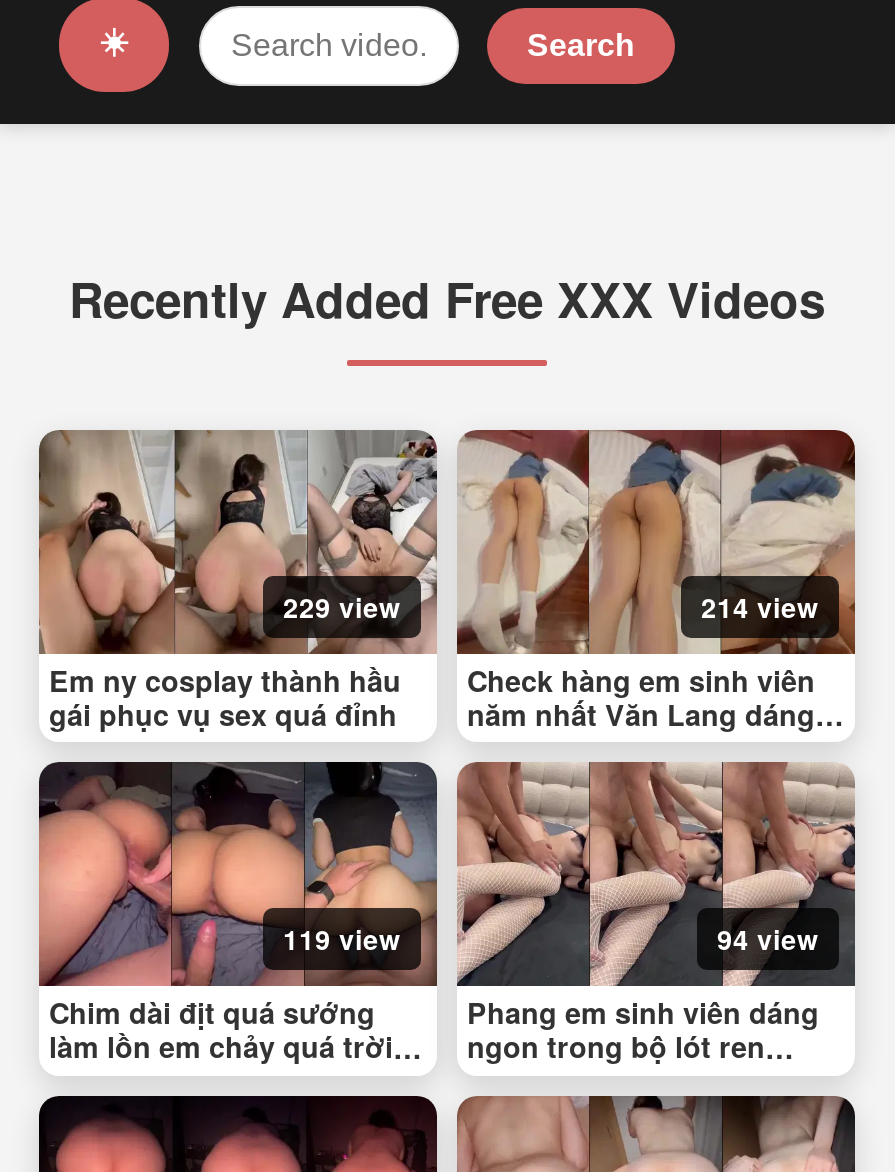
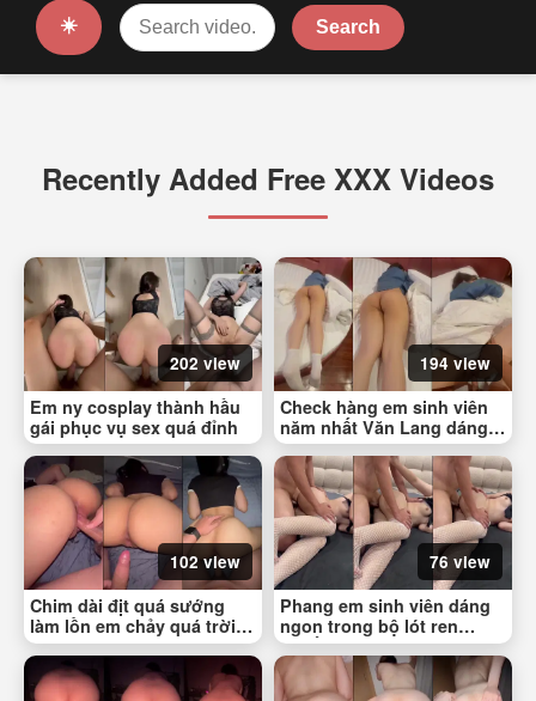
[283,588,401,626] 229 view -> [170,352,240,374] 202 view
[701,588,819,626] 214 view -> [420,352,491,374] 194 view
[283,921,401,959] 119 view -> [170,551,240,573] 102 view
[717,921,819,959] 94 view -> [430,551,491,573] 76 view

